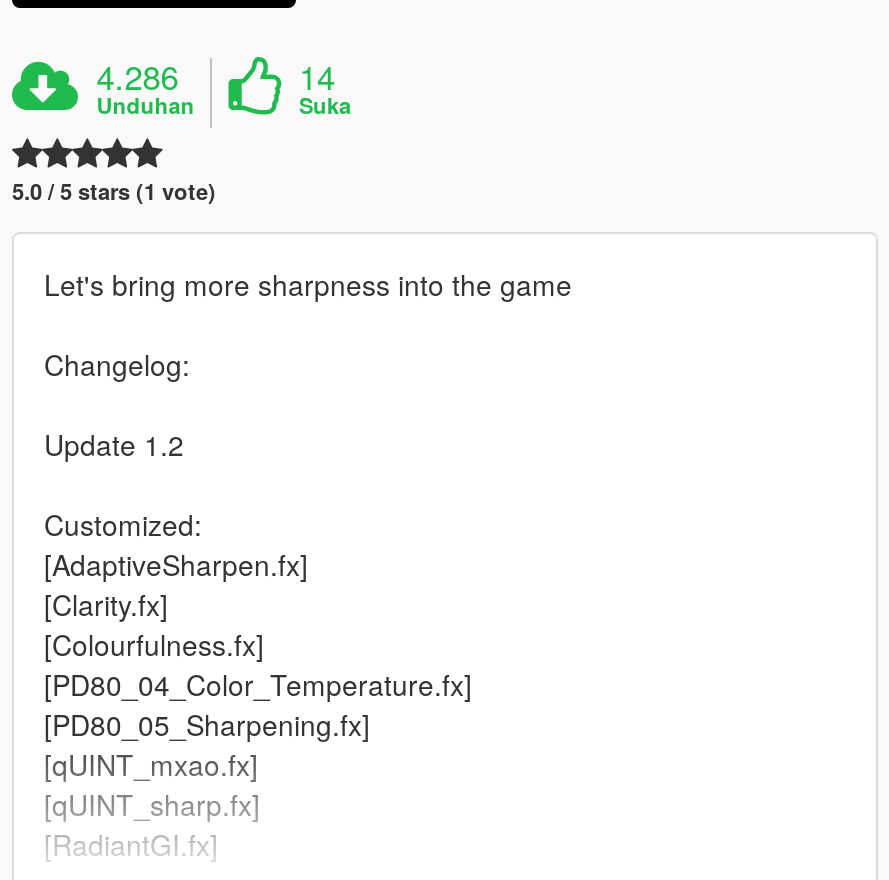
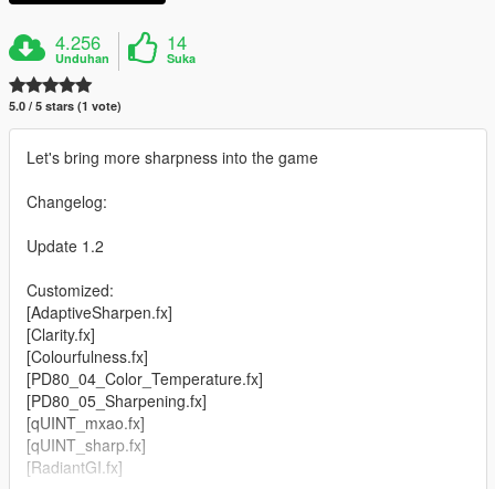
[96,53,178,101] 4.286 -> [55,29,101,56] 4.256

